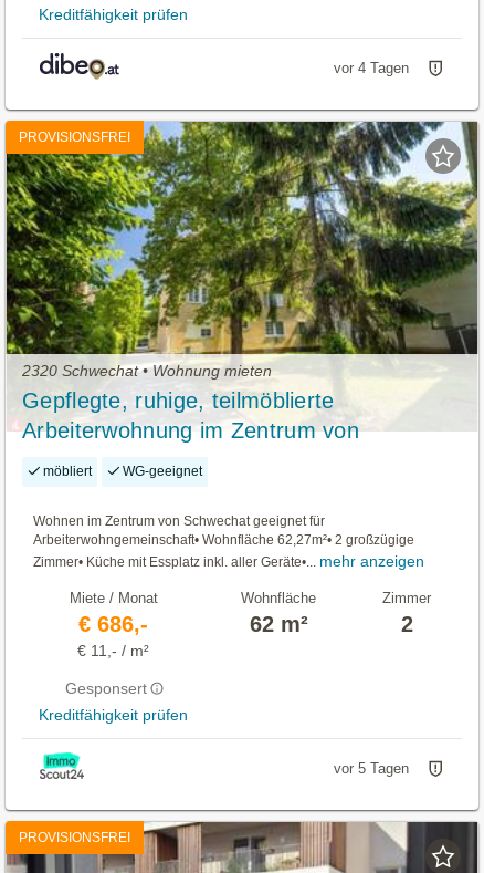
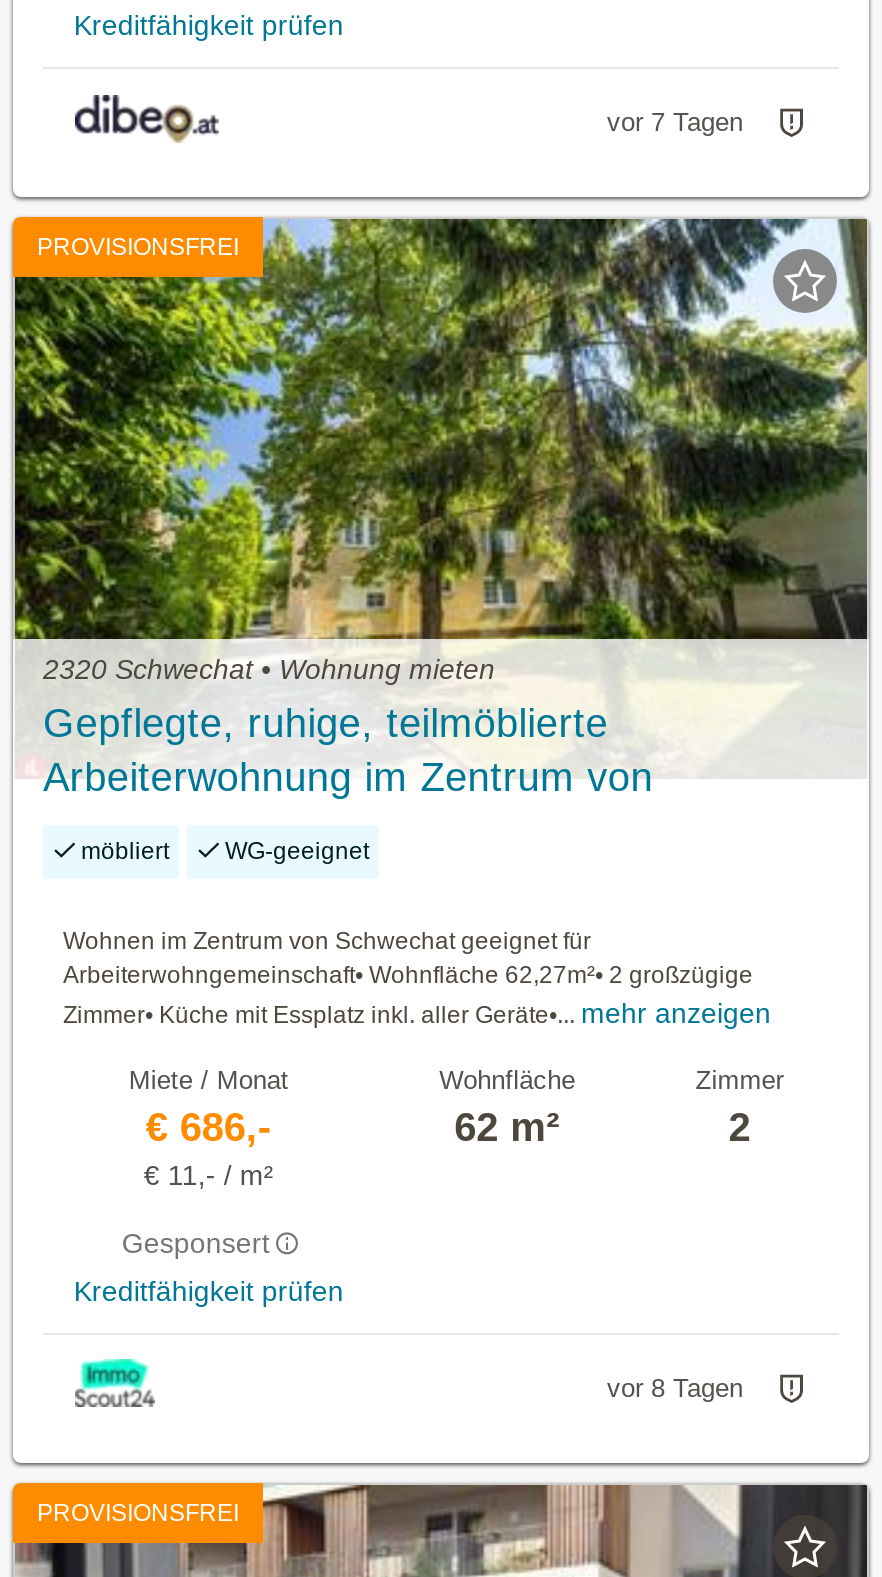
[334,60,409,76] vor 4 Tagen -> [607,107,743,137] vor 7 Tagen
[334,760,409,776] vor 5 Tagen -> [607,1372,743,1402] vor 8 Tagen

